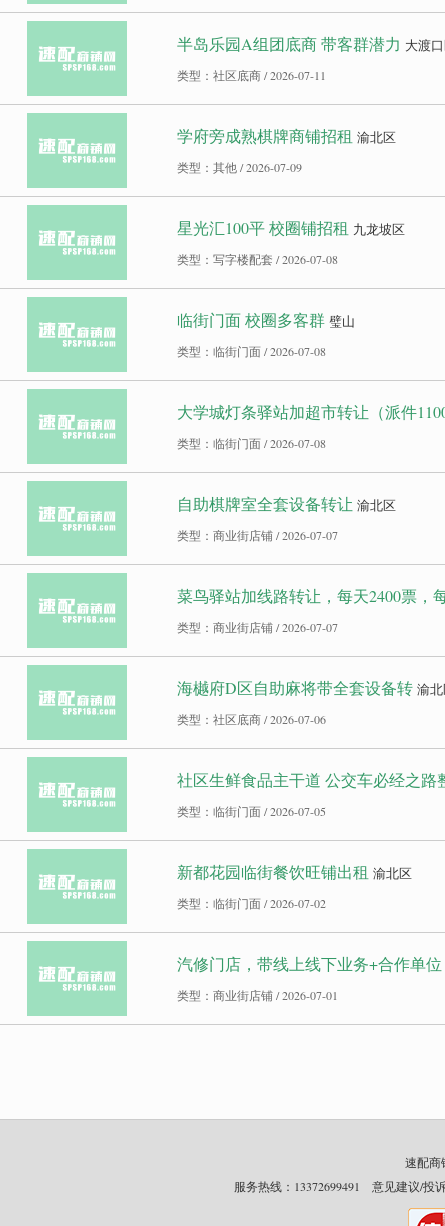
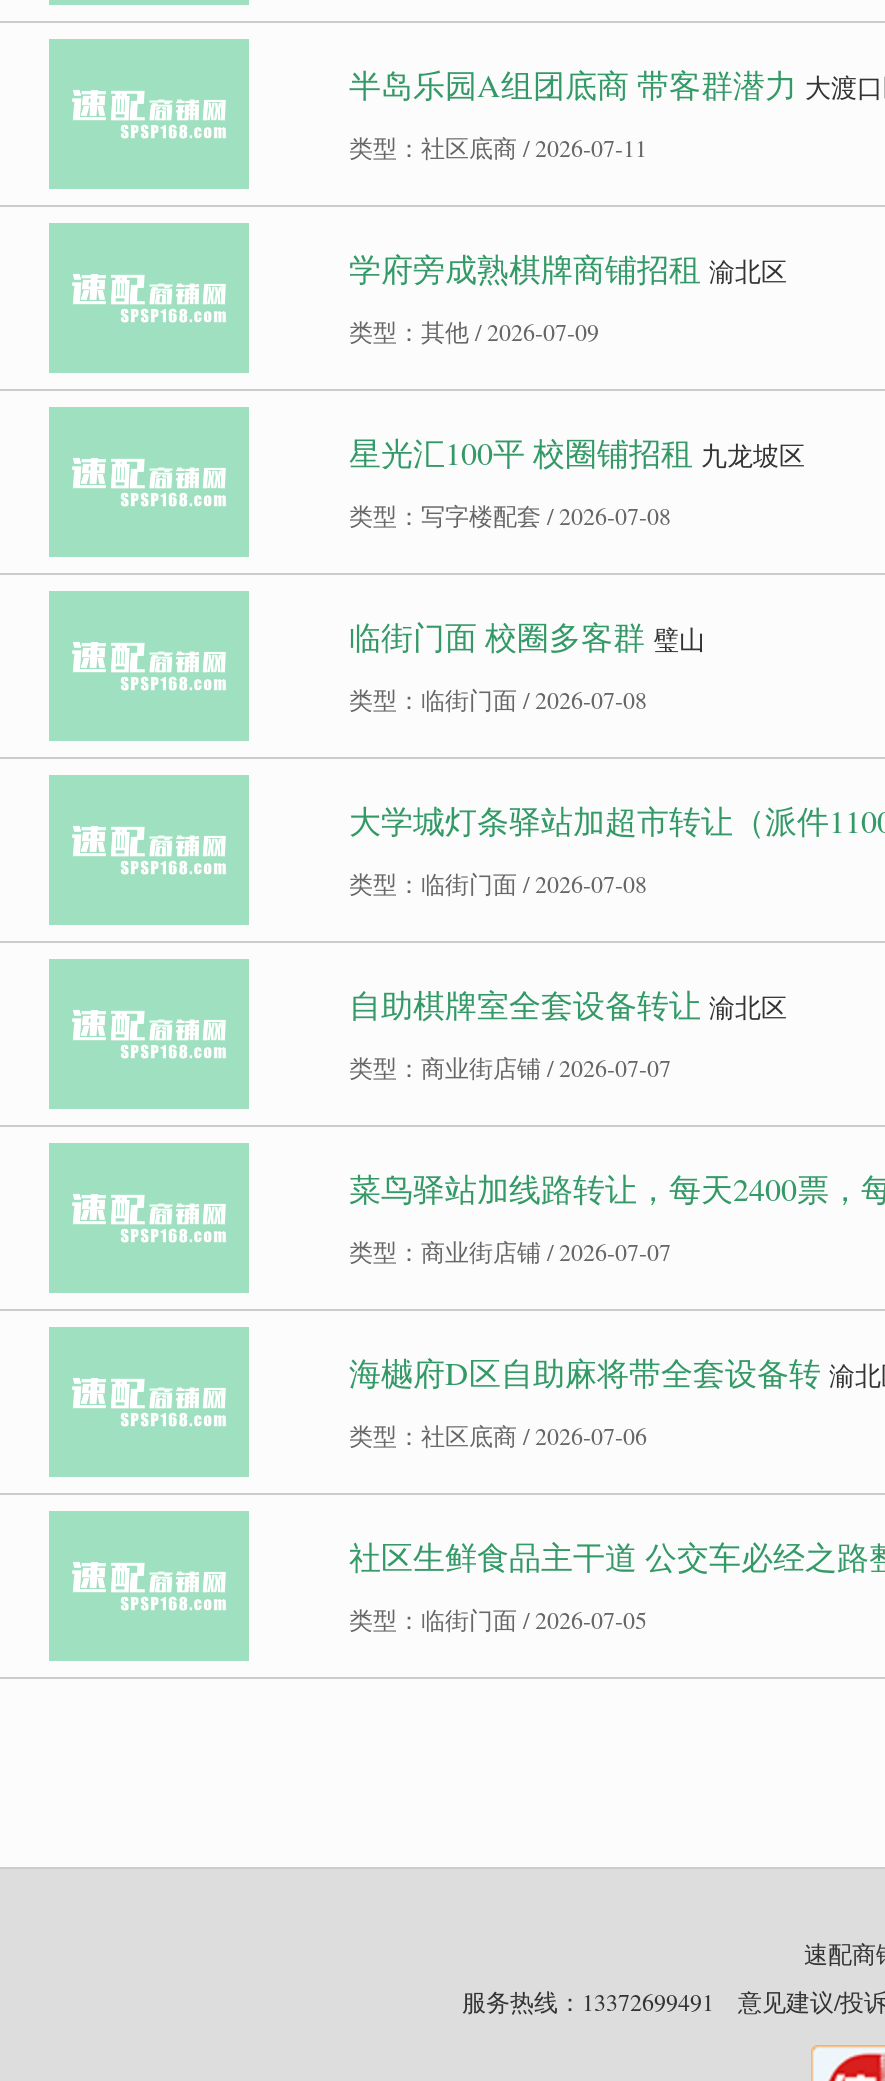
[177,861,442,1003] 新都花园临街餐饮旺铺出租 渝北区 | 类型：临街门面 / 2026-07-02 | 汽修门店，带线上线下业务+合作单位 | 类型：商业街店铺 / 2026-07-01 -> none

